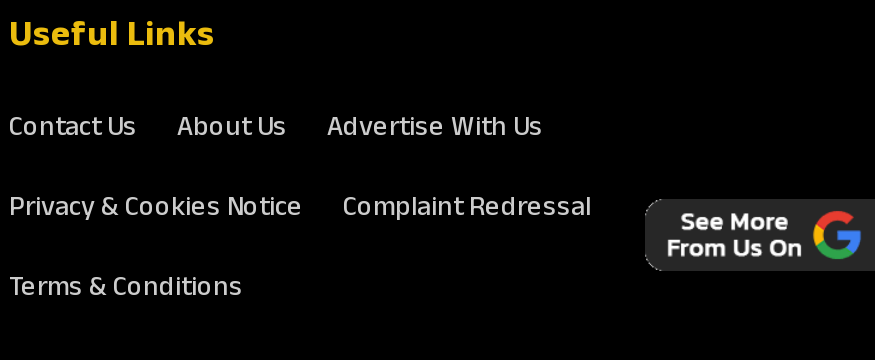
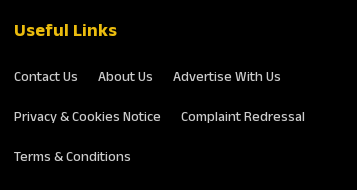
[645,198,869,272] [image] -> none

